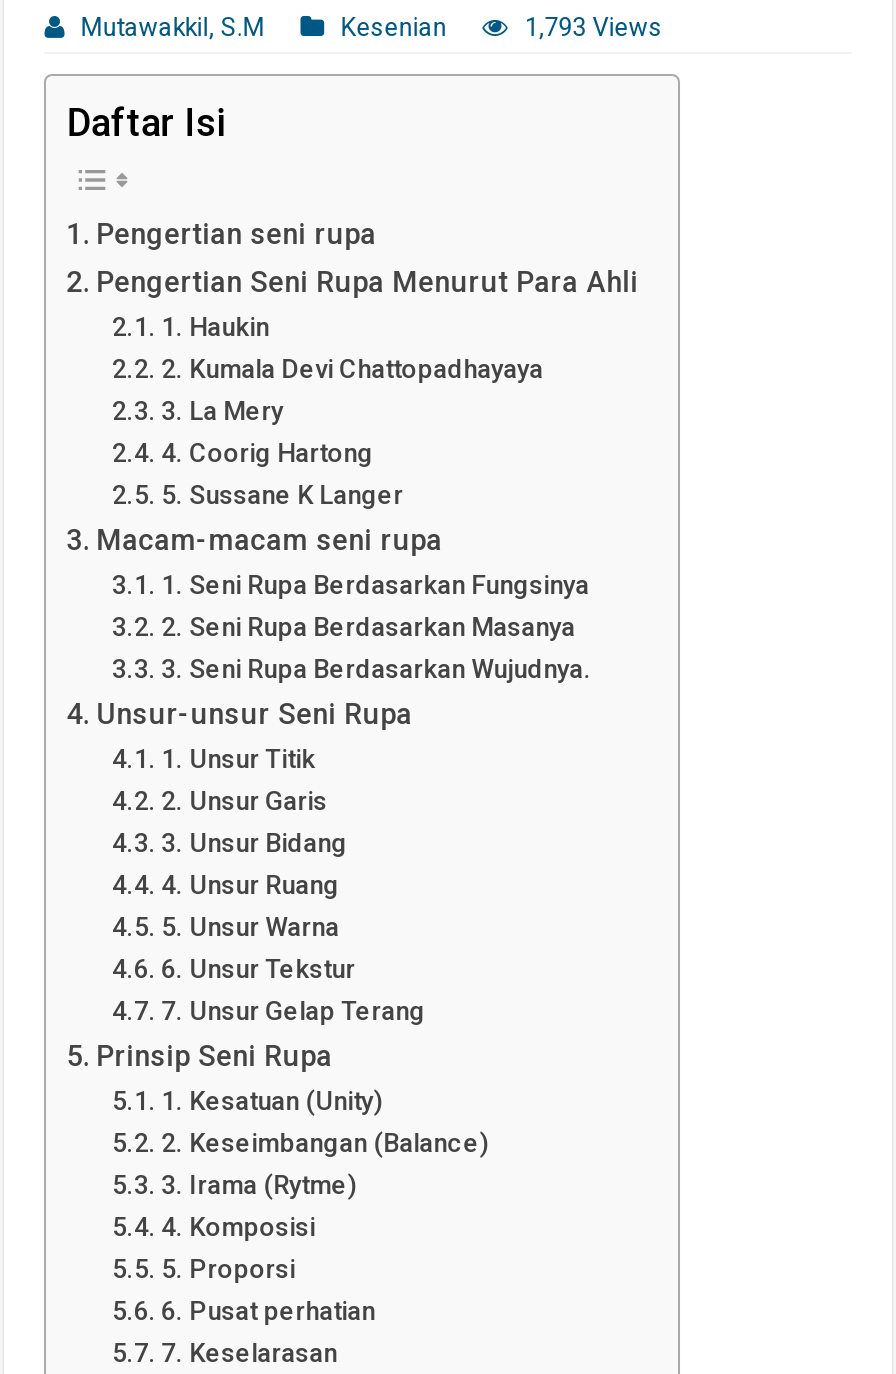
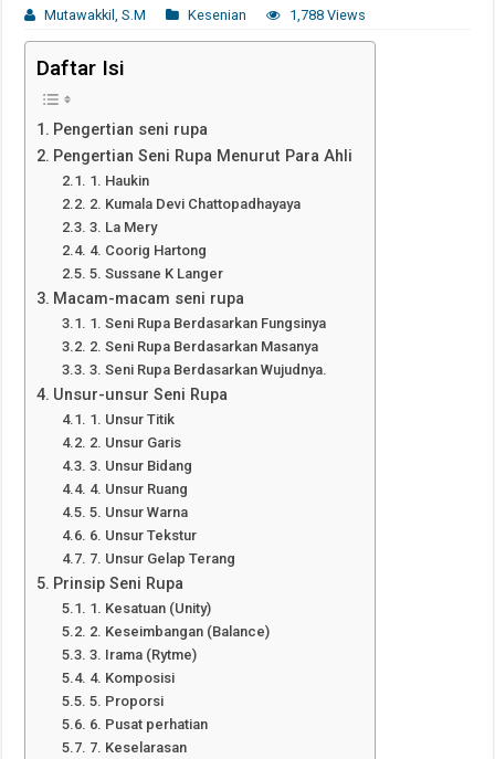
[524,11,662,41] 1,793 Views -> [290,6,366,23] 1,788 Views

